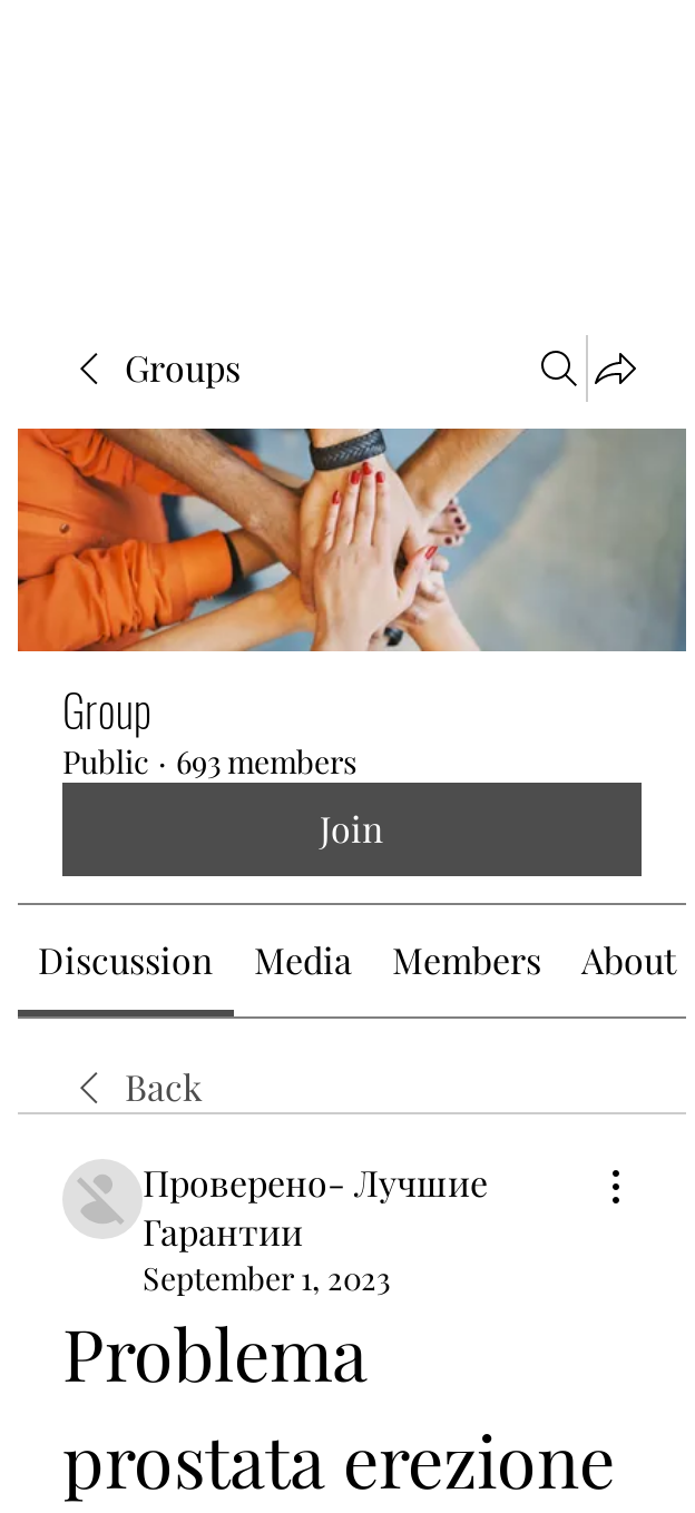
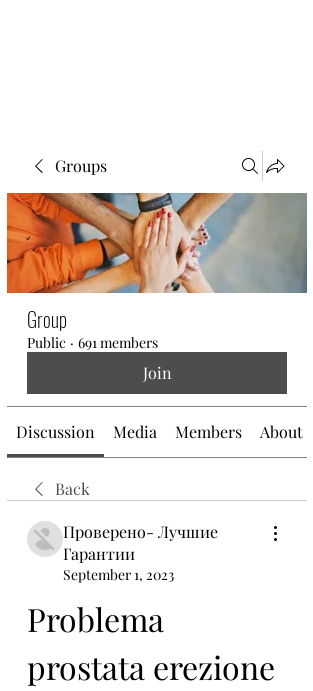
[62,740,356,782] Public · 693 members -> [27,333,158,352] Public · 691 members

